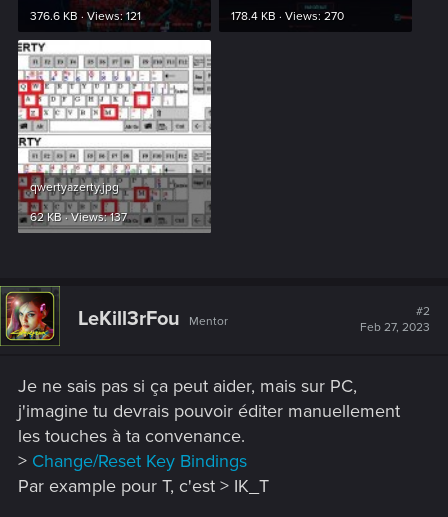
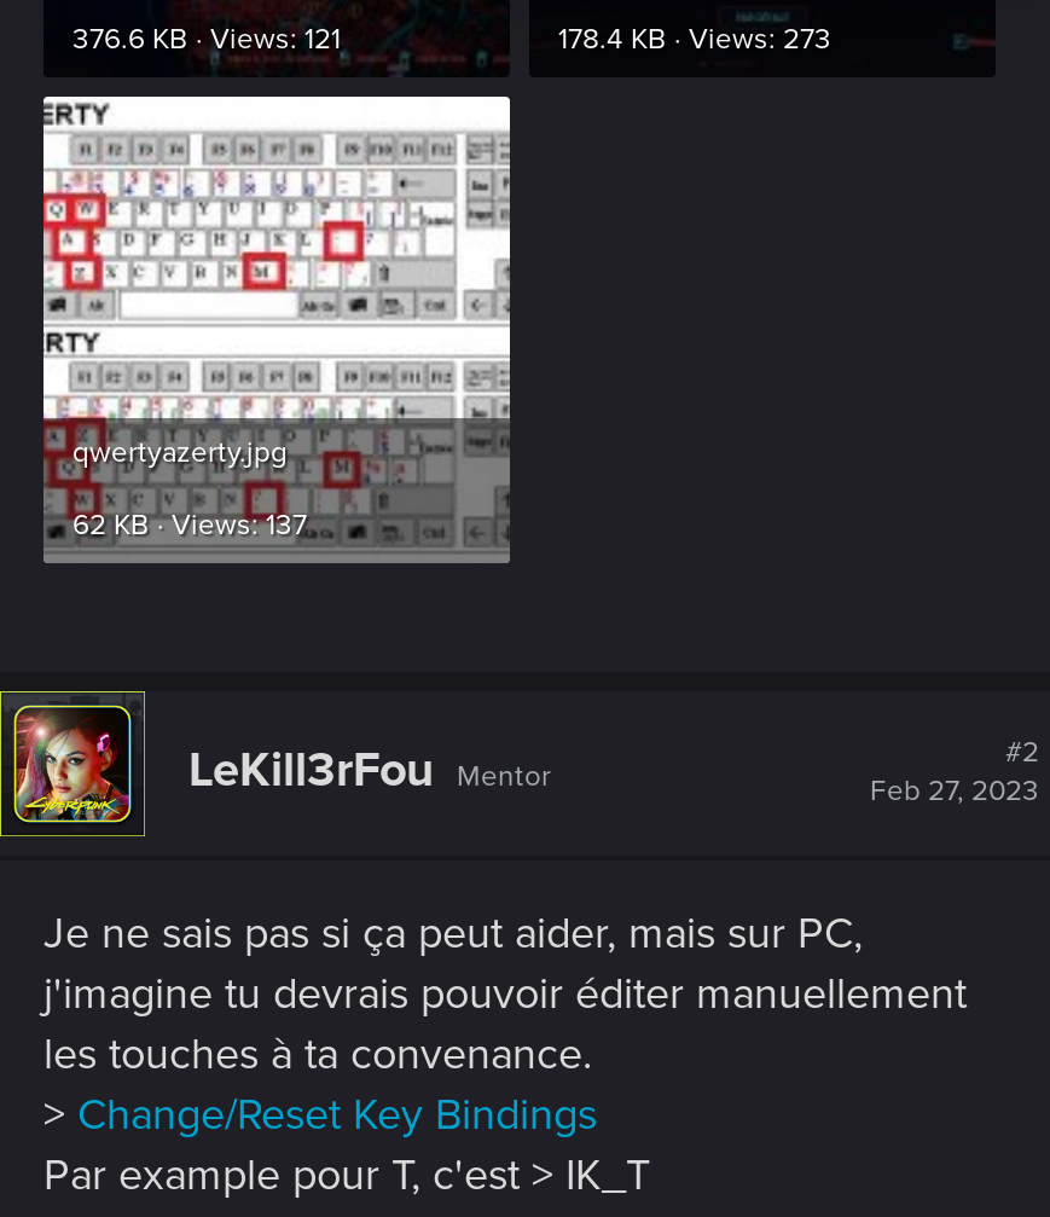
[231,9,344,24] 178.4 KB · Views: 270 -> [558,22,831,58] 178.4 KB · Views: 273

